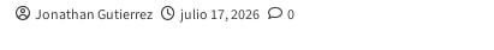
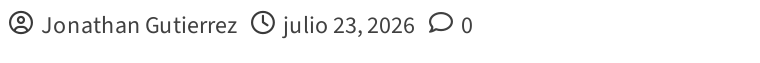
[34,5,294,25] Jonathan Gutierrez julio 17, 2026 0 -> [41,9,473,43] Jonathan Gutierrez julio 23, 2026 0

